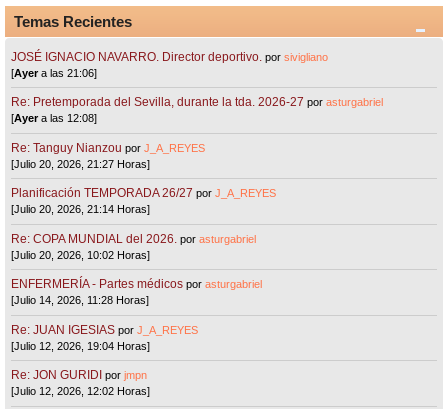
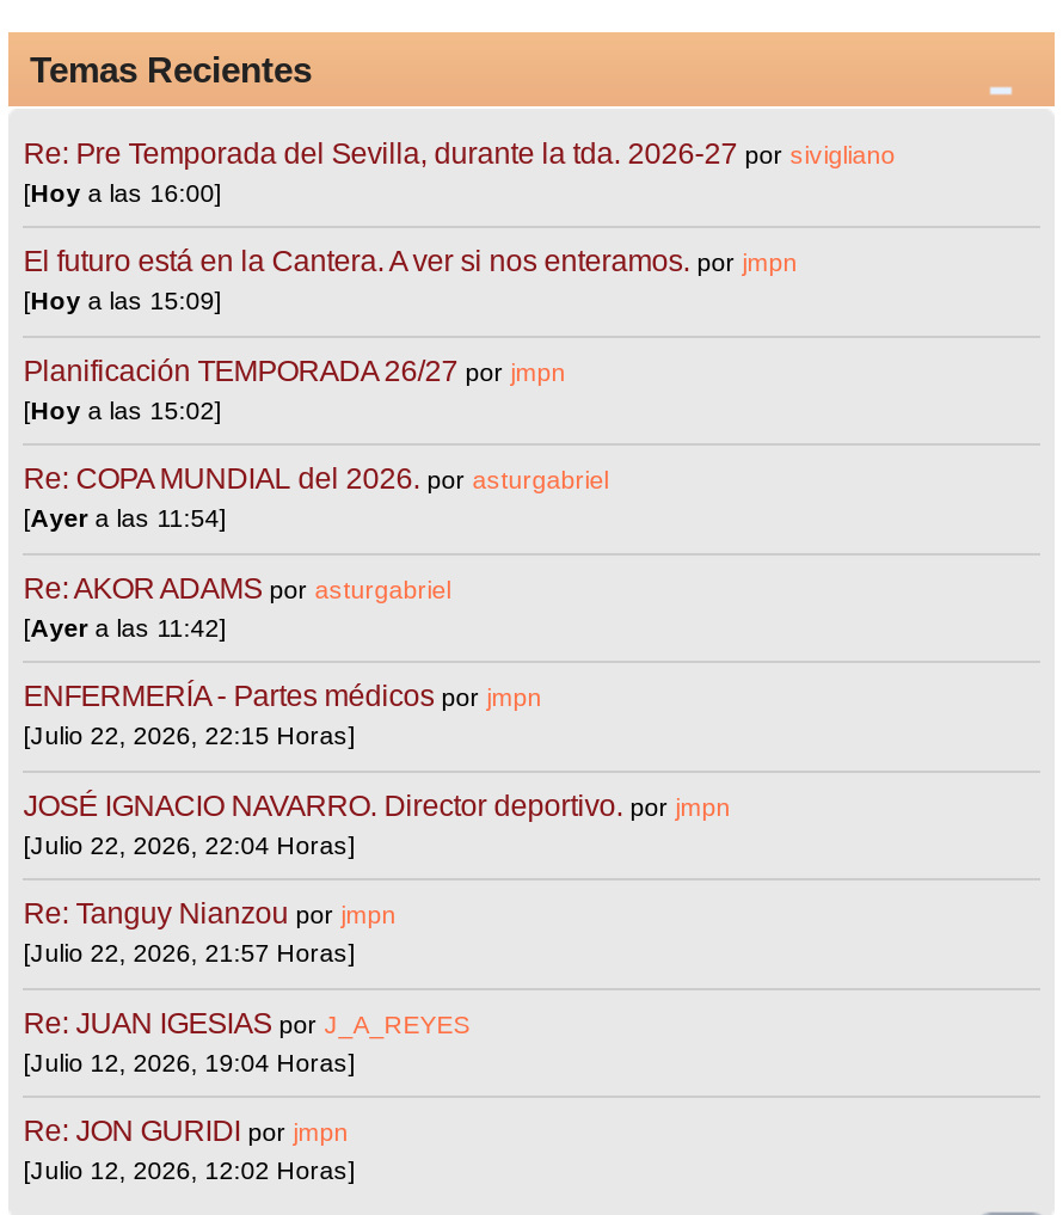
[11,50,383,215] JOSÉ IGNACIO NAVARRO. Director deportivo. por sivigliano | [Ayer a las 21:06] | Re: Pretemporada del Sevilla, durante la tda. 2026-27 por asturgabriel | [Ayer a las 12:08] | Re: Tanguy Nianzou por J_A_REYES | [Julio 20, 2026, 21:27 Horas] | Planificación TEMPORADA 26/27 por J_A_REYES | [Julio 20, 2026, 21:14 Horas] -> [23,137,895,424] Re: Pre Temporada del Sevilla, durante la tda. 2026-27 por sivigliano | [Hoy a las 16:00] | El futuro está en la Cantera. A ver si nos enteramos. por jmpn | [Hoy a las 15:09] | Planificación TEMPORADA 26/27 por jmpn | [Hoy a las 15:02]
moved [11,232,256,246] -> [23,463,608,497]: Re: COPA MUNDIAL del 2026. por asturgabriel
[11,249,262,306] [Julio 20, 2026, 10:02 Horas] | ENFERMERÍA - Partes médicos por asturgabriel | [Julio 14, 2026, 11:28 Horas] -> [23,504,730,967] [Ayer a las 11:54] | Re: AKOR ADAMS por asturgabriel | [Ayer a las 11:42] | ENFERMERÍA - Partes médicos por jmpn | [Julio 22, 2026, 22:15 Horas] | JOSÉ IGNACIO NAVARRO. Director deportivo. por jmpn | [Julio 22, 2026, 22:04 Horas] | Re: Tanguy Nianzou por jmpn | [Julio 22, 2026, 21:57 Horas]

